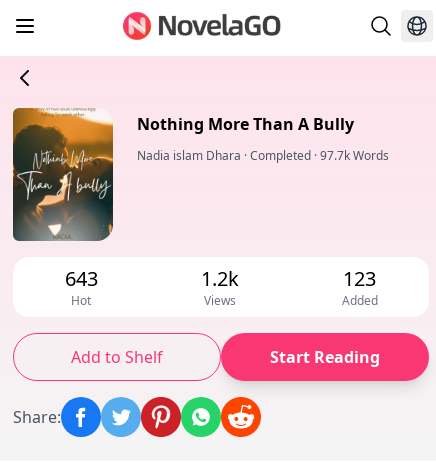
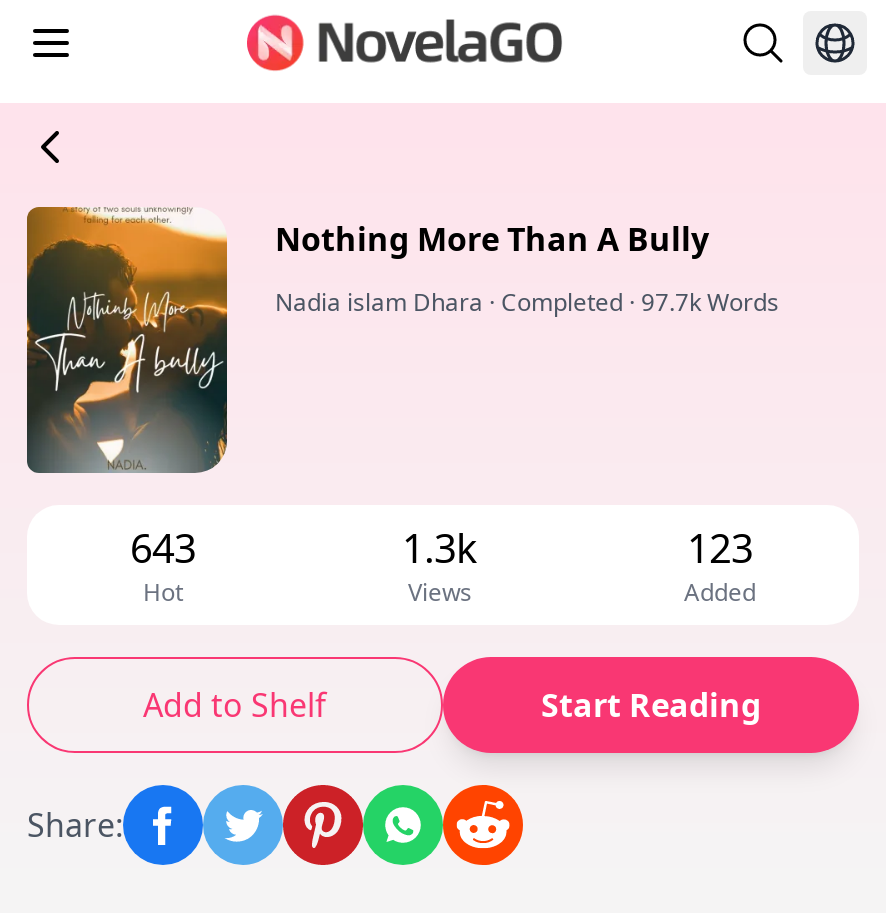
[200,265,238,292] 1.2k -> [402,522,478,576] 1.3k

